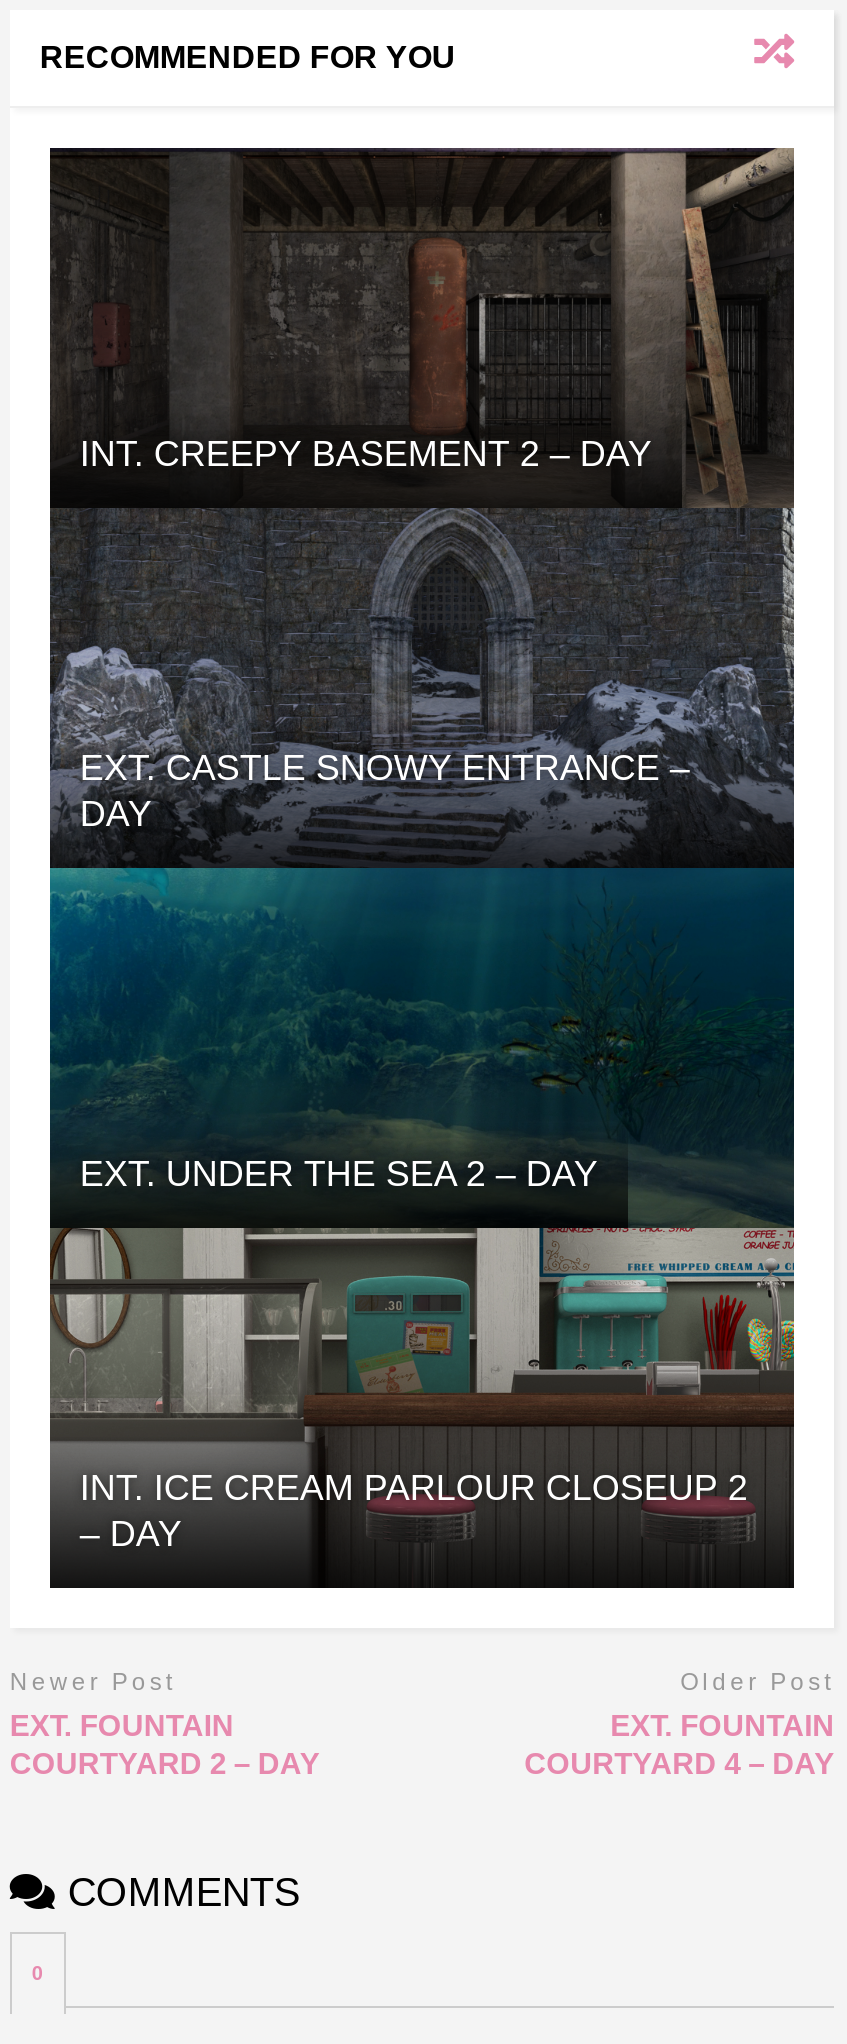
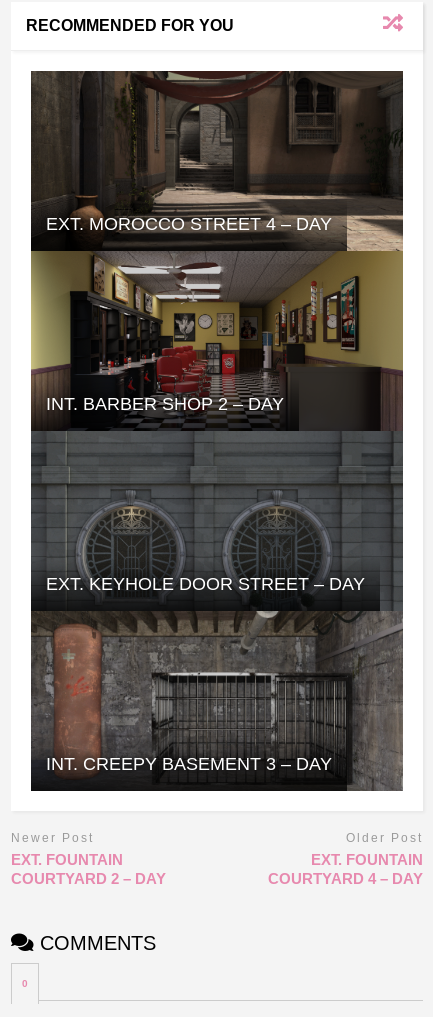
[48,148,796,1586] [image] | INT. CREEPY BASEMENT 2 – DAY -> [30,71,404,791] [image] | EXT. MOROCCO STREET 4 – DAY
[80,749,690,835] EXT. CASTLE SNOWY ENTRANCE – | DAY -> [46,394,284,414] INT. BARBER SHOP 2 – DAY
[80,1155,598,1195] EXT. UNDER THE SEA 2 – DAY -> [46,574,365,594] EXT. KEYHOLE DOOR STREET – DAY
[80,1469,748,1555] INT. ICE CREAM PARLOUR CLOSEUP 2 | – DAY -> [46,754,332,774] INT. CREEPY BASEMENT 3 – DAY

